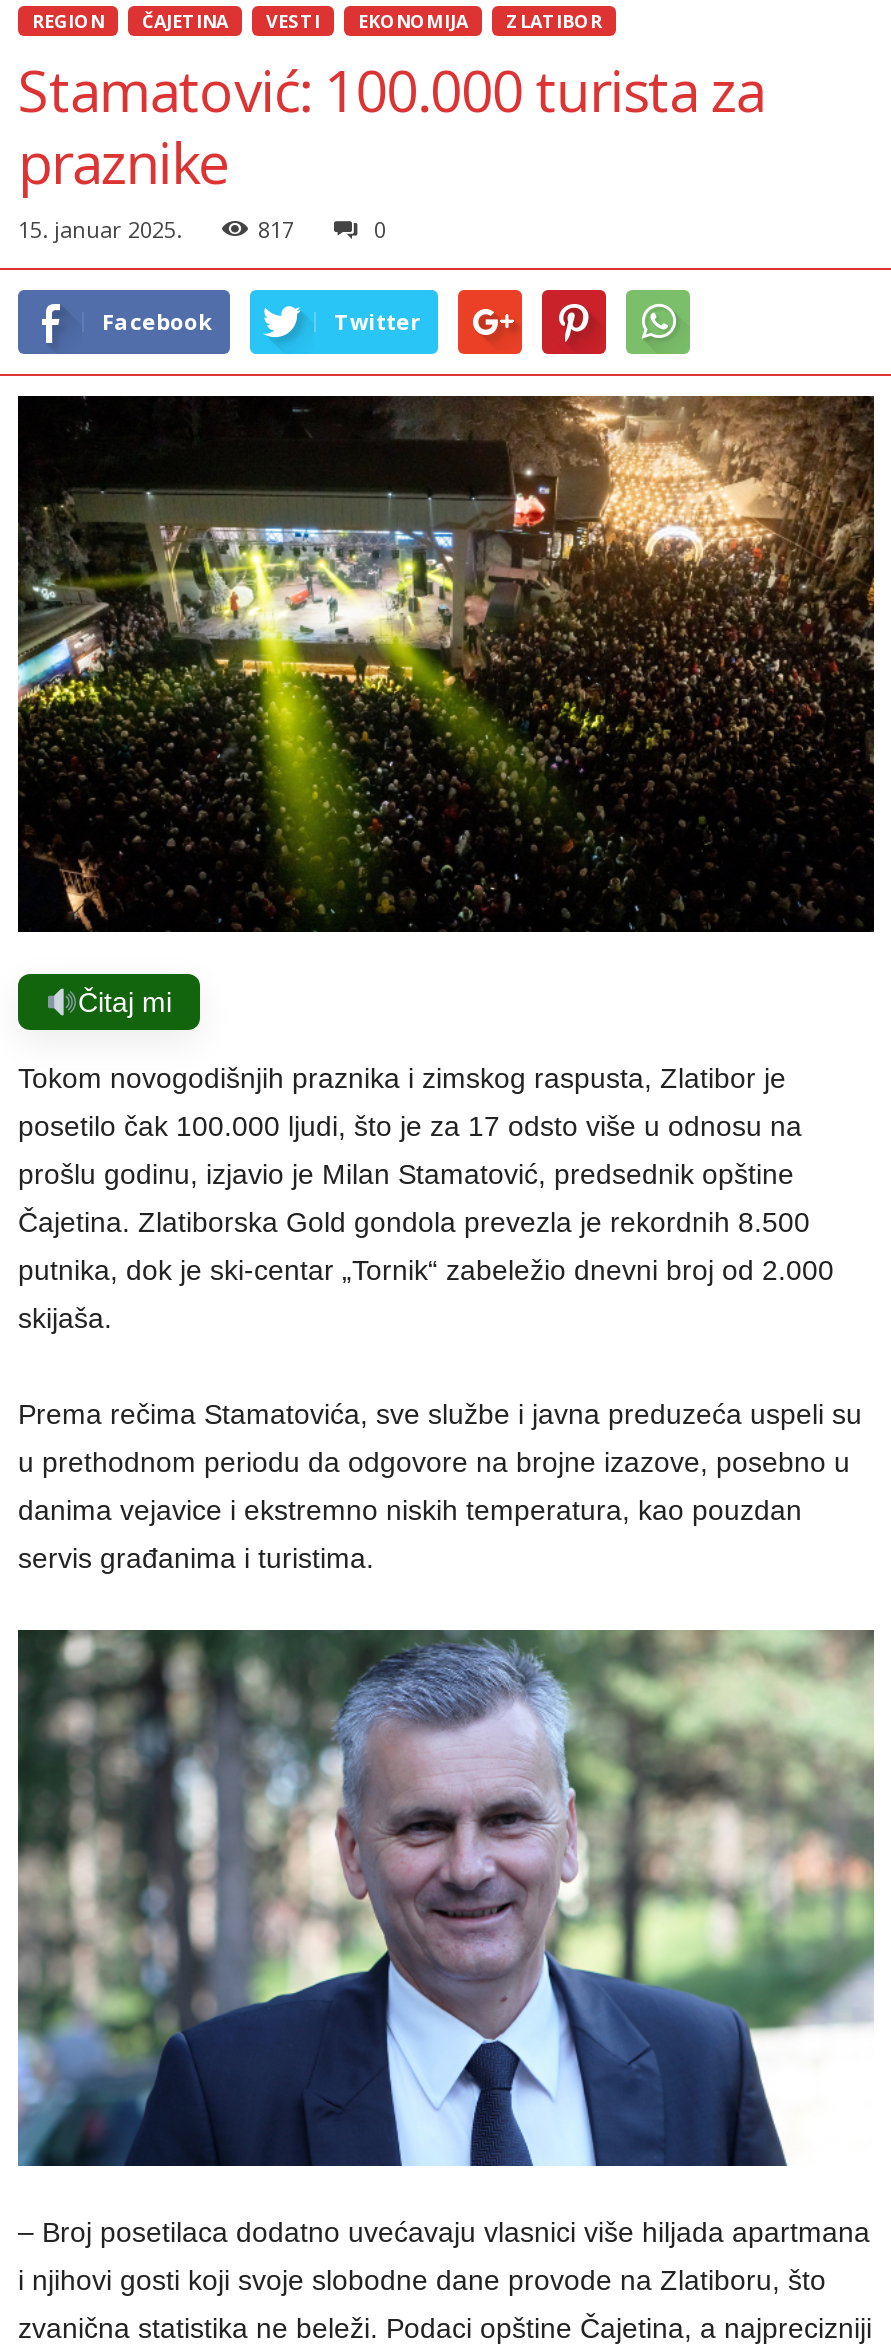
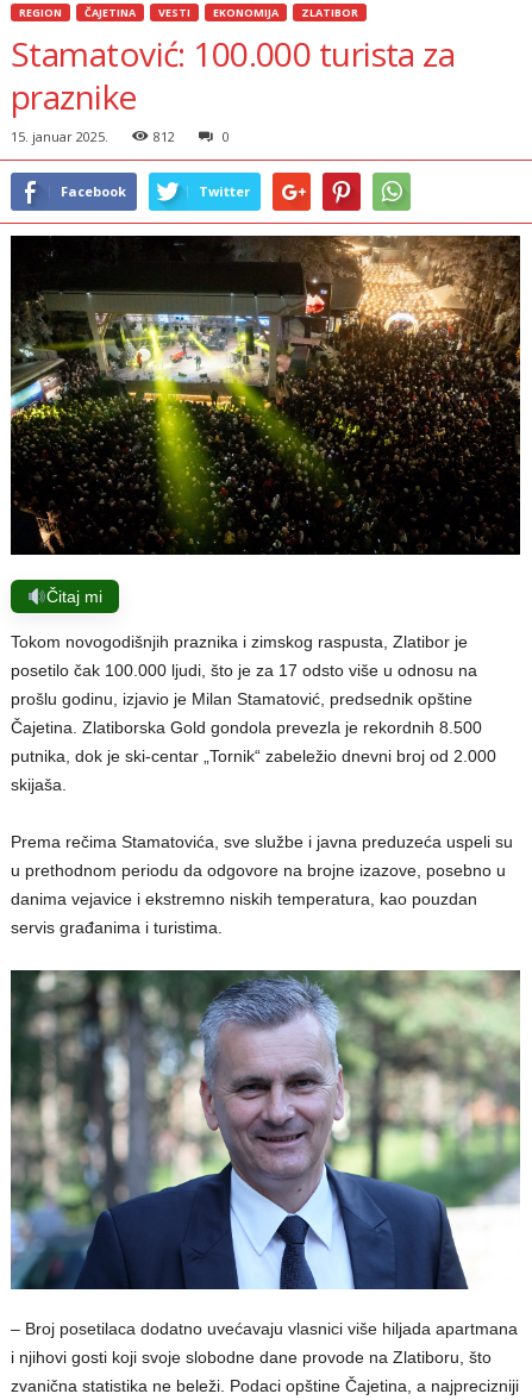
[258,214,294,244] 817 -> [154,127,175,145] 812

